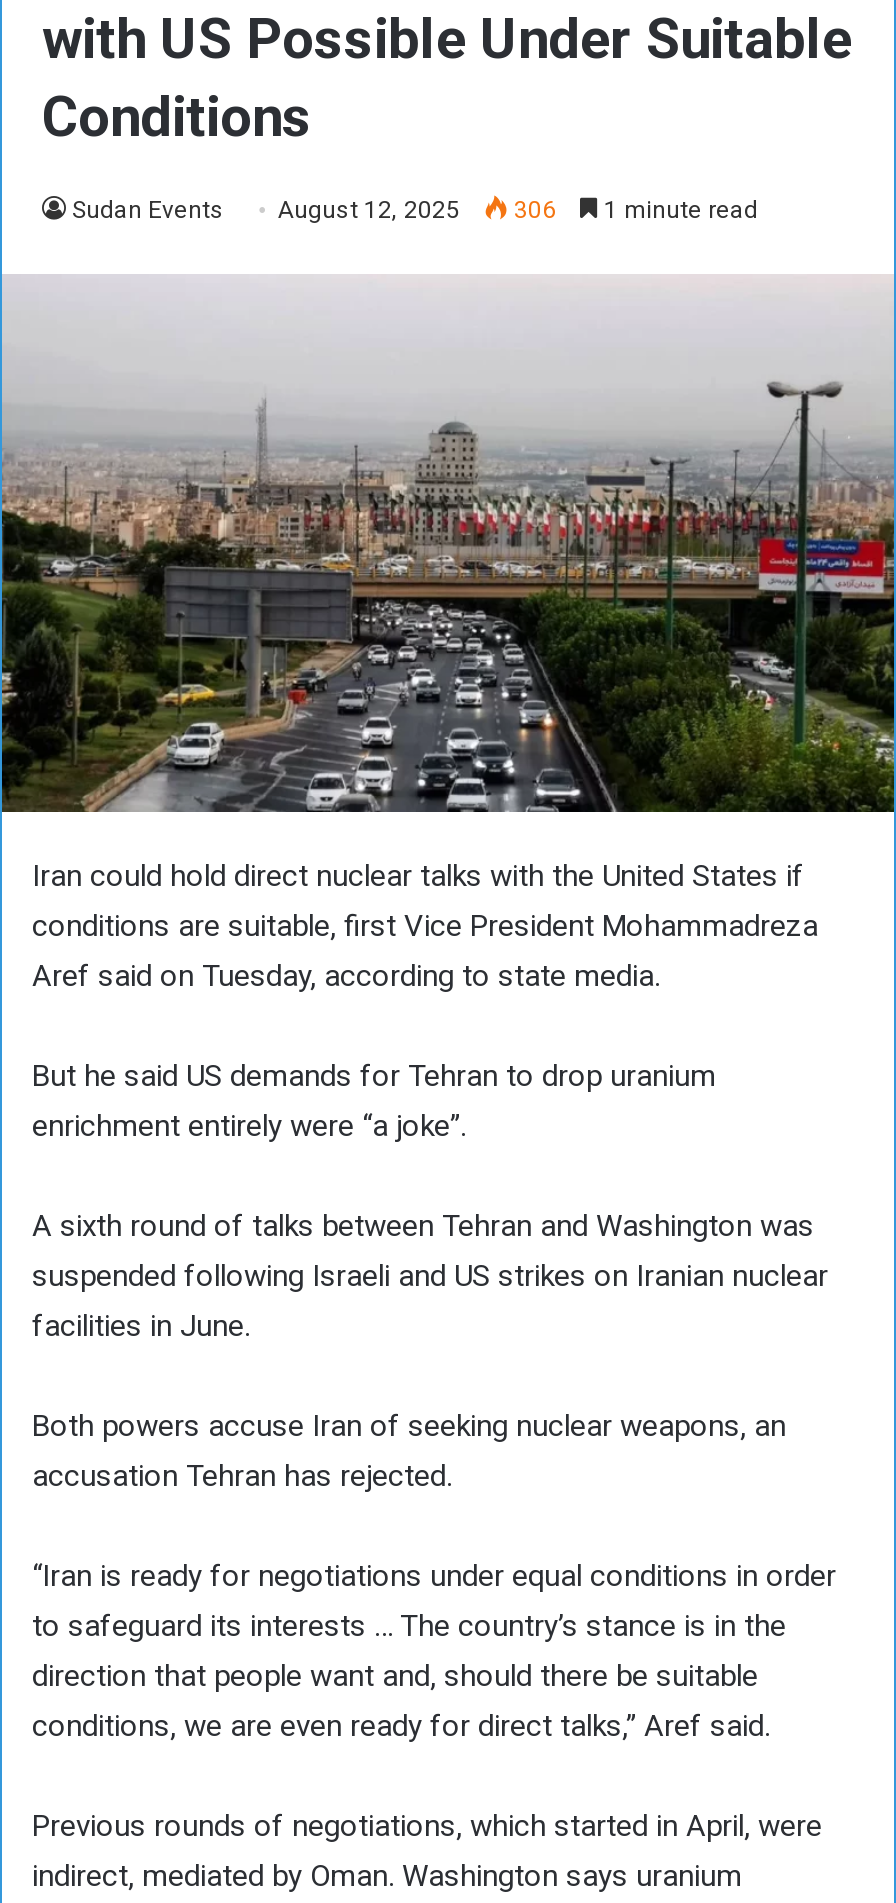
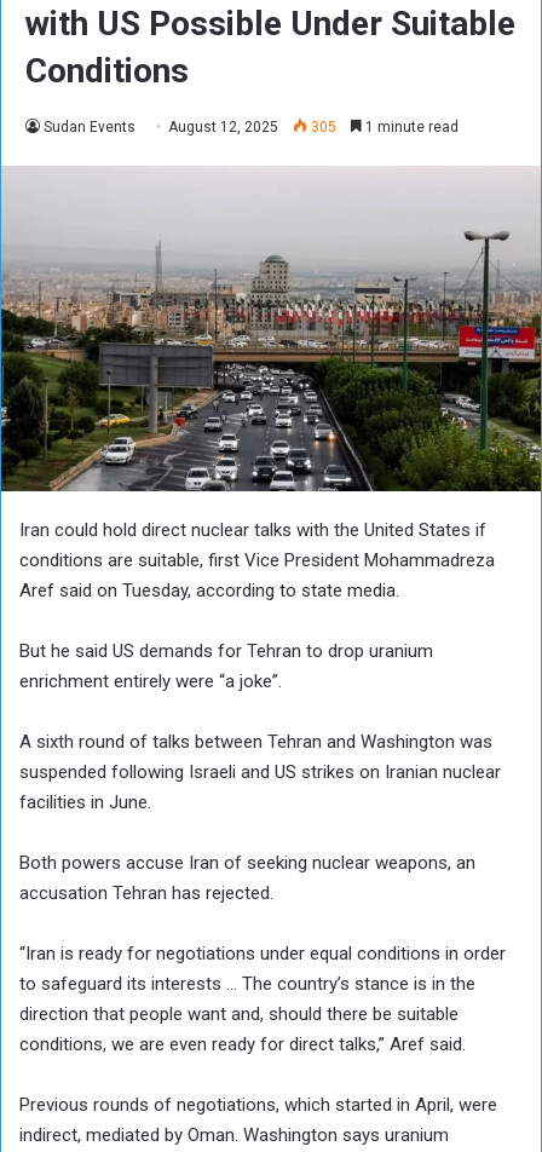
[72,196,758,224] Sudan Events August 12, 2025 306 1 minute read -> [44,119,459,136] Sudan Events August 12, 2025 305 1 minute read

